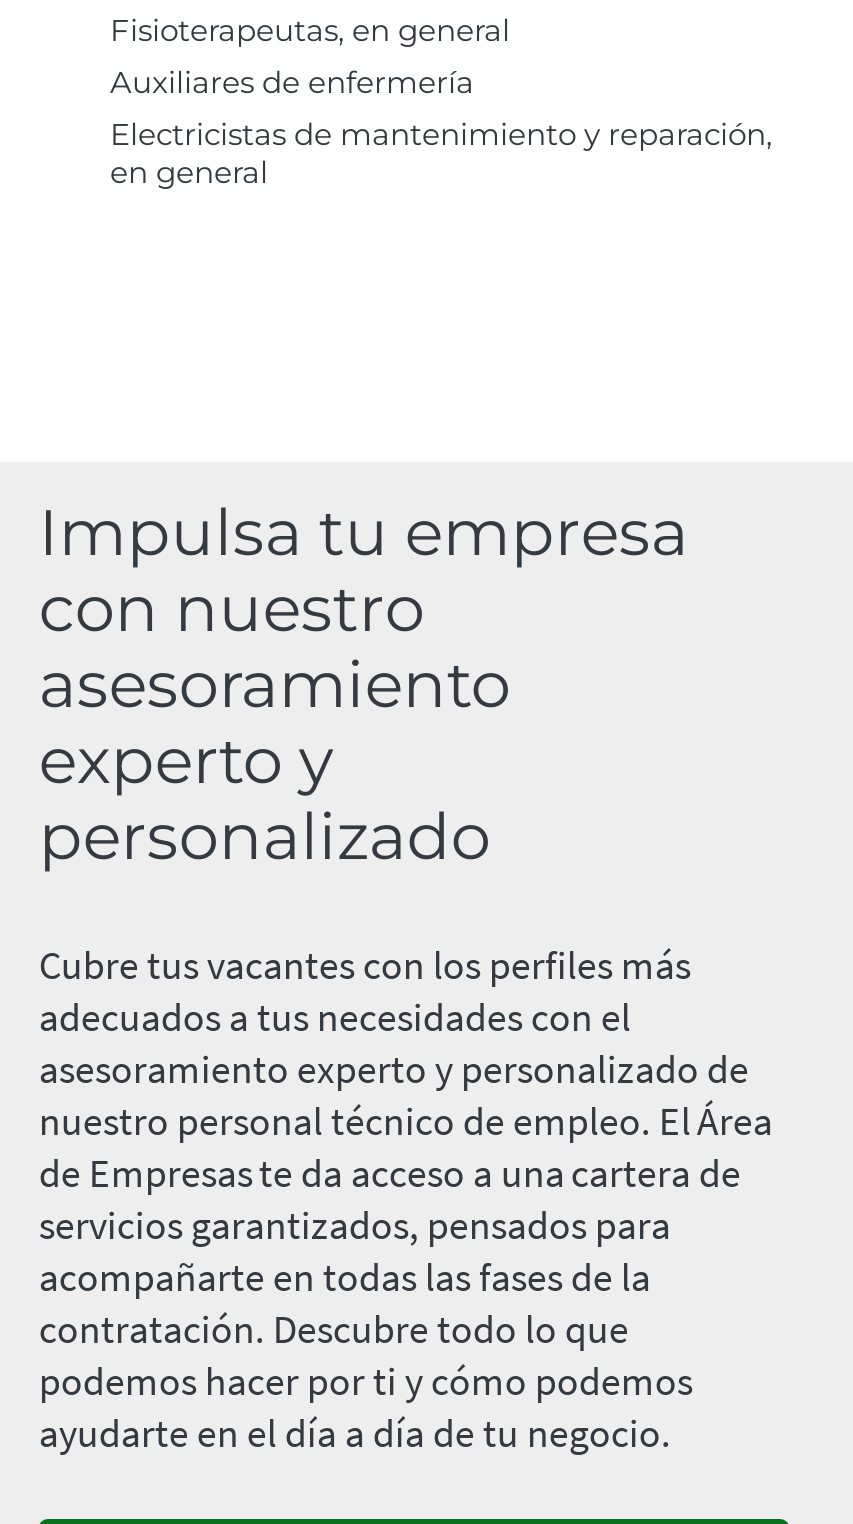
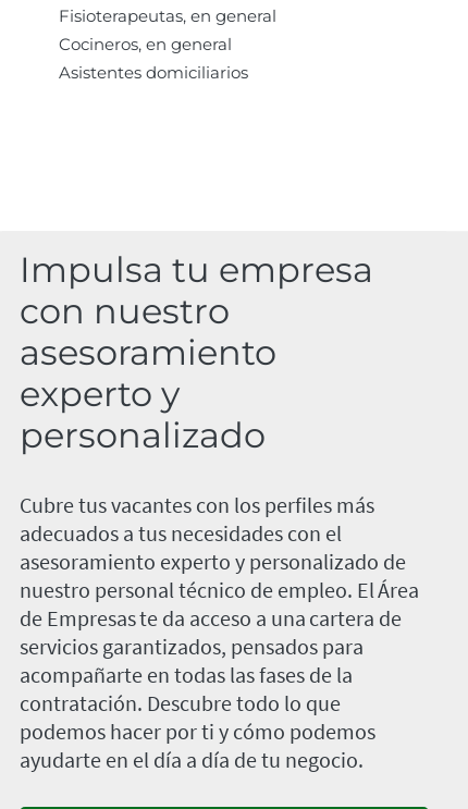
[110,62,772,190] Auxiliares de enfermería | Electricistas de mantenimiento y reparación, | en general -> [59,34,248,83] Cocineros, en general | Asistentes domiciliarios

